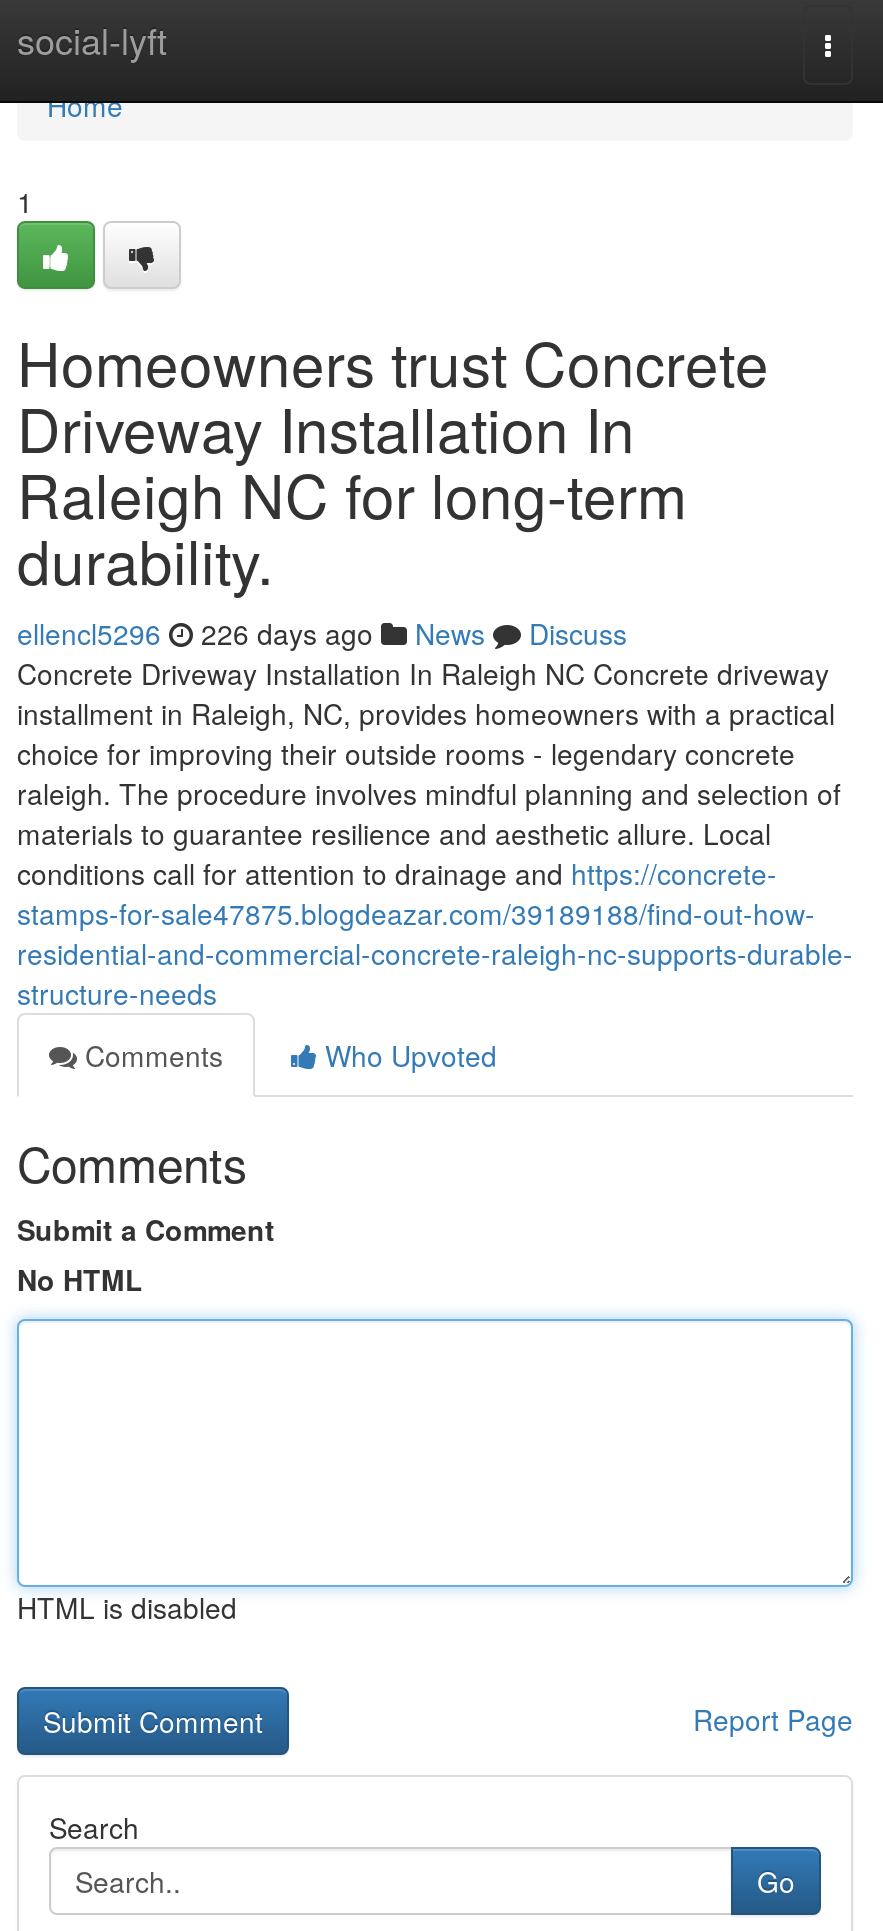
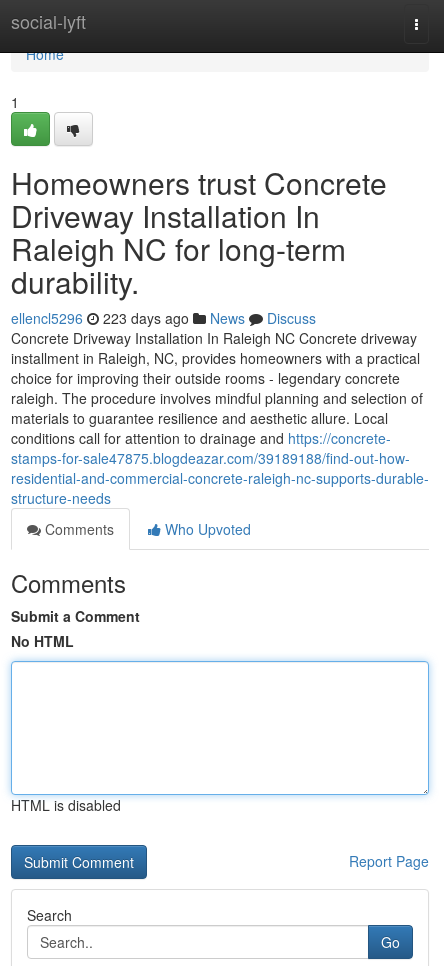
[17,613,627,653] ellencl5296 226 days ago News Discuss -> [11,308,316,328] ellencl5296 223 days ago News Discuss

